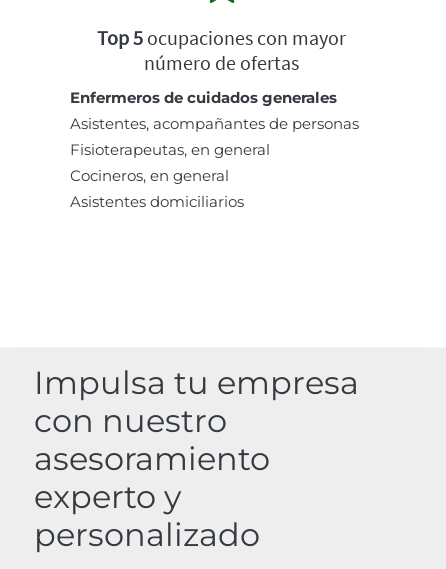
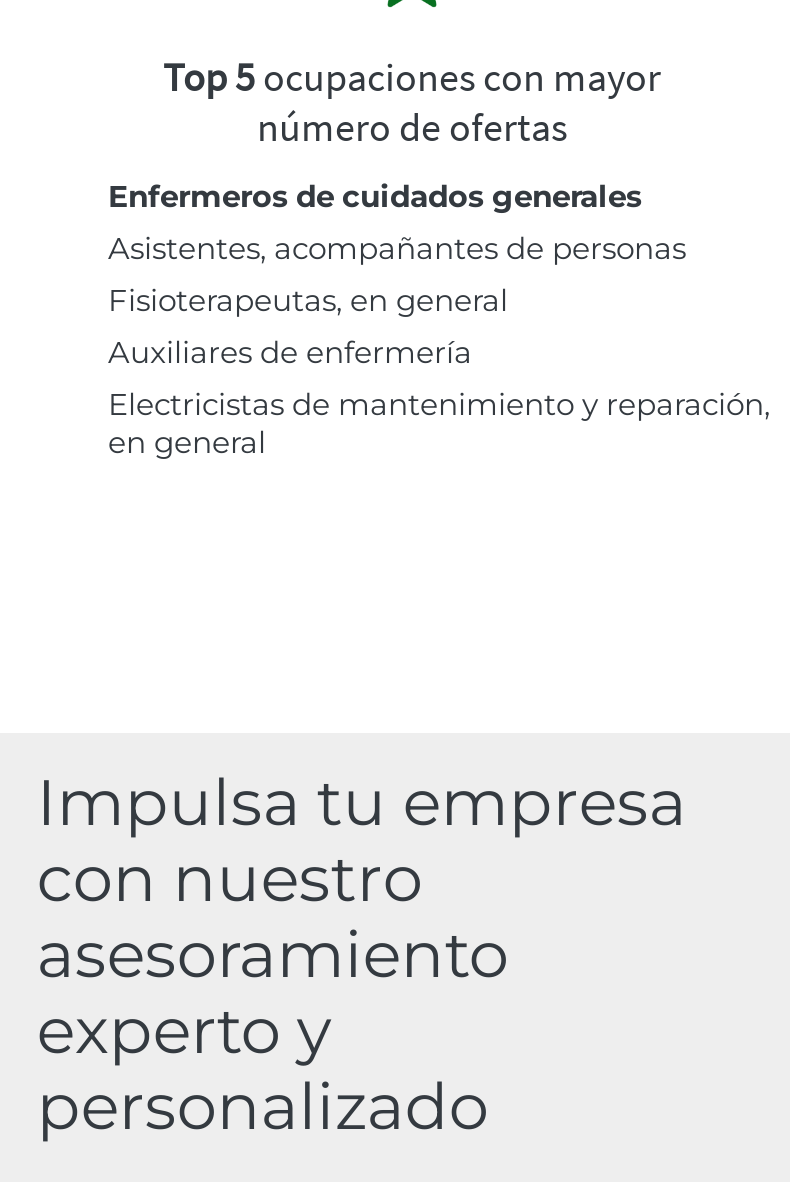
[70,166,244,211] Cocineros, en general | Asistentes domiciliarios -> [108,333,770,461] Auxiliares de enfermería | Electricistas de mantenimiento y reparación, | en general

